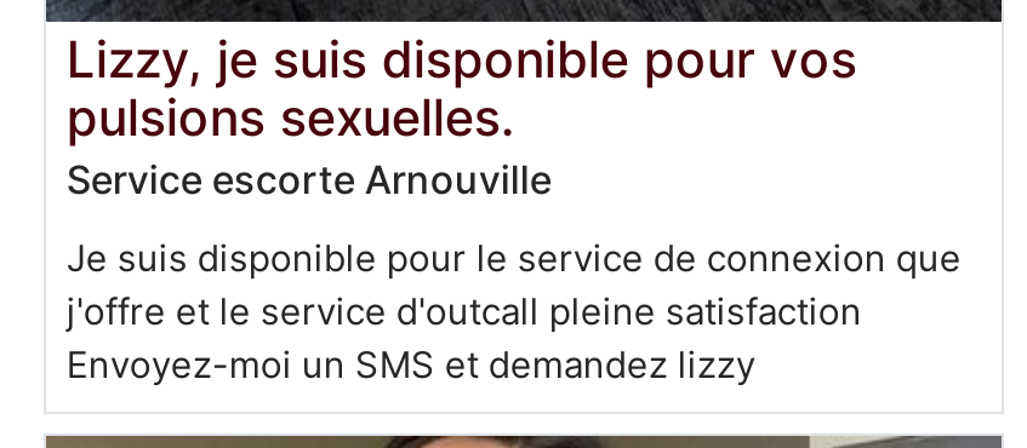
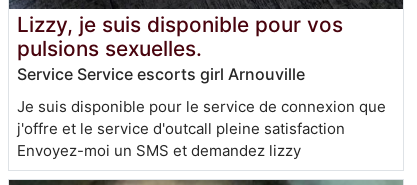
[66,156,551,204] Service escorte Arnouville -> [17,64,305,84] Service Service escorts girl Arnouville

